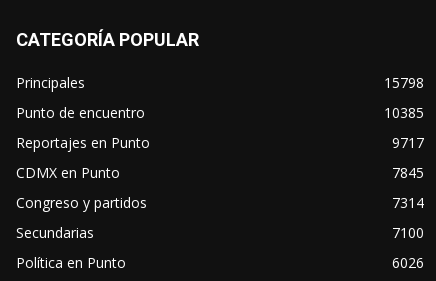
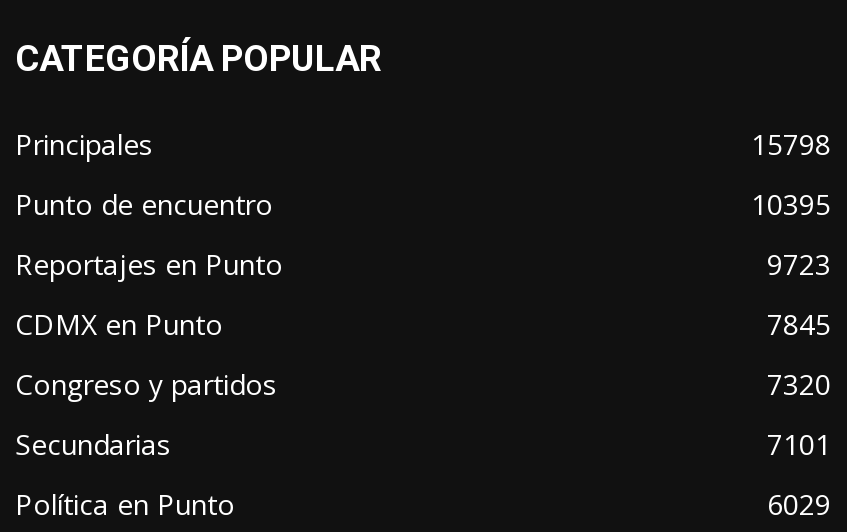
[384,103,424,122] 10385 -> [751,184,831,222] 10395
[392,133,424,152] 9717 -> [767,244,831,282] 9723
[392,193,424,212] 7314 -> [767,364,831,402] 7320
[392,223,424,242] 7100 -> [767,424,831,462] 7101
[392,253,424,272] 6026 -> [767,484,831,522] 6029

